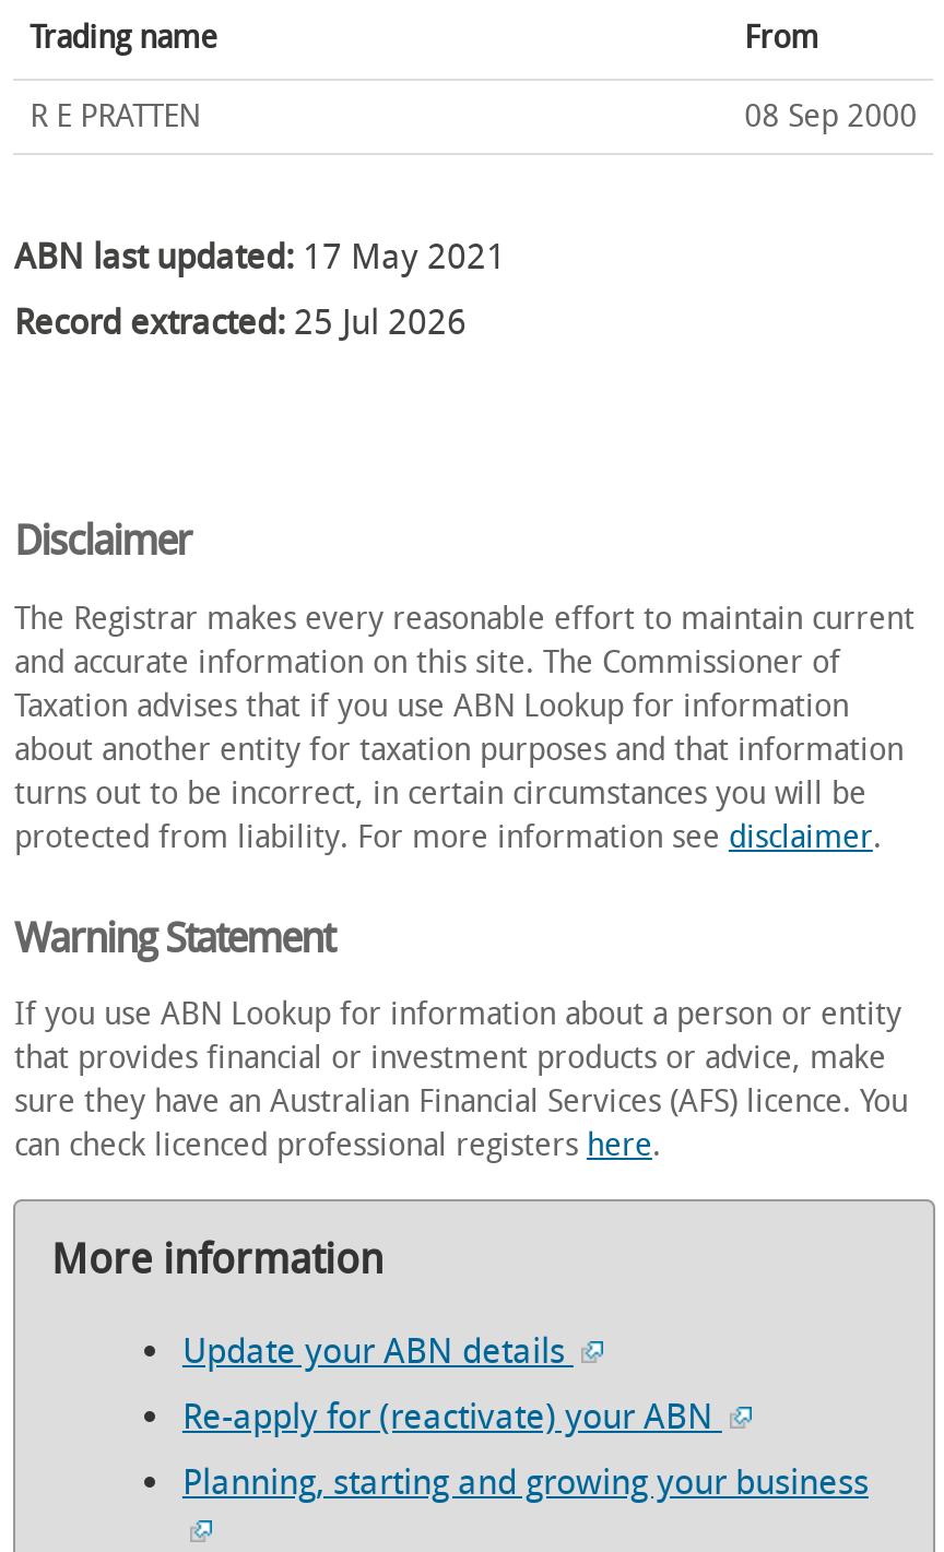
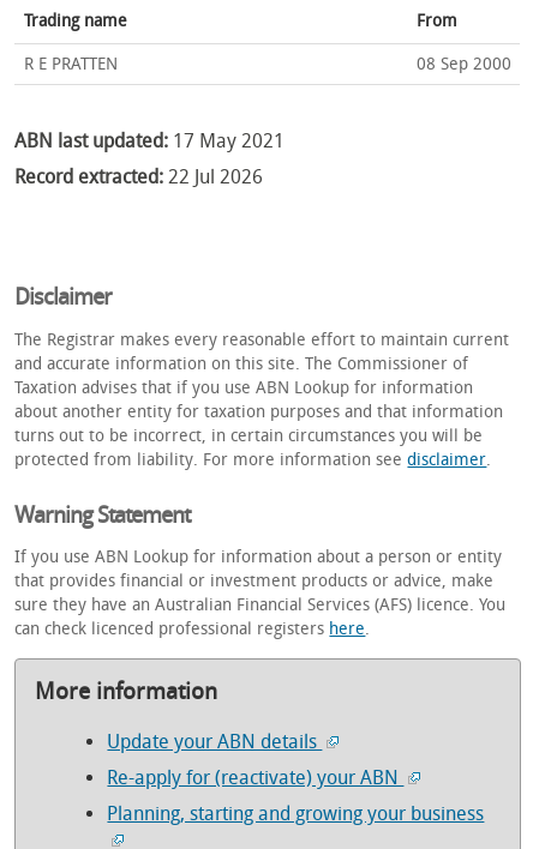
[14,301,466,342] Record extracted: 25 Jul 2026 -> [15,165,263,188] Record extracted: 22 Jul 2026

